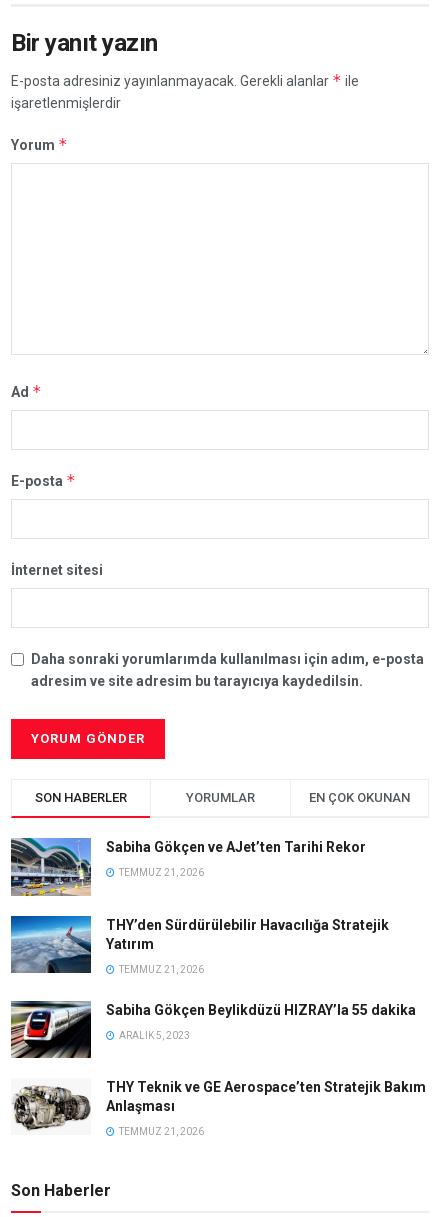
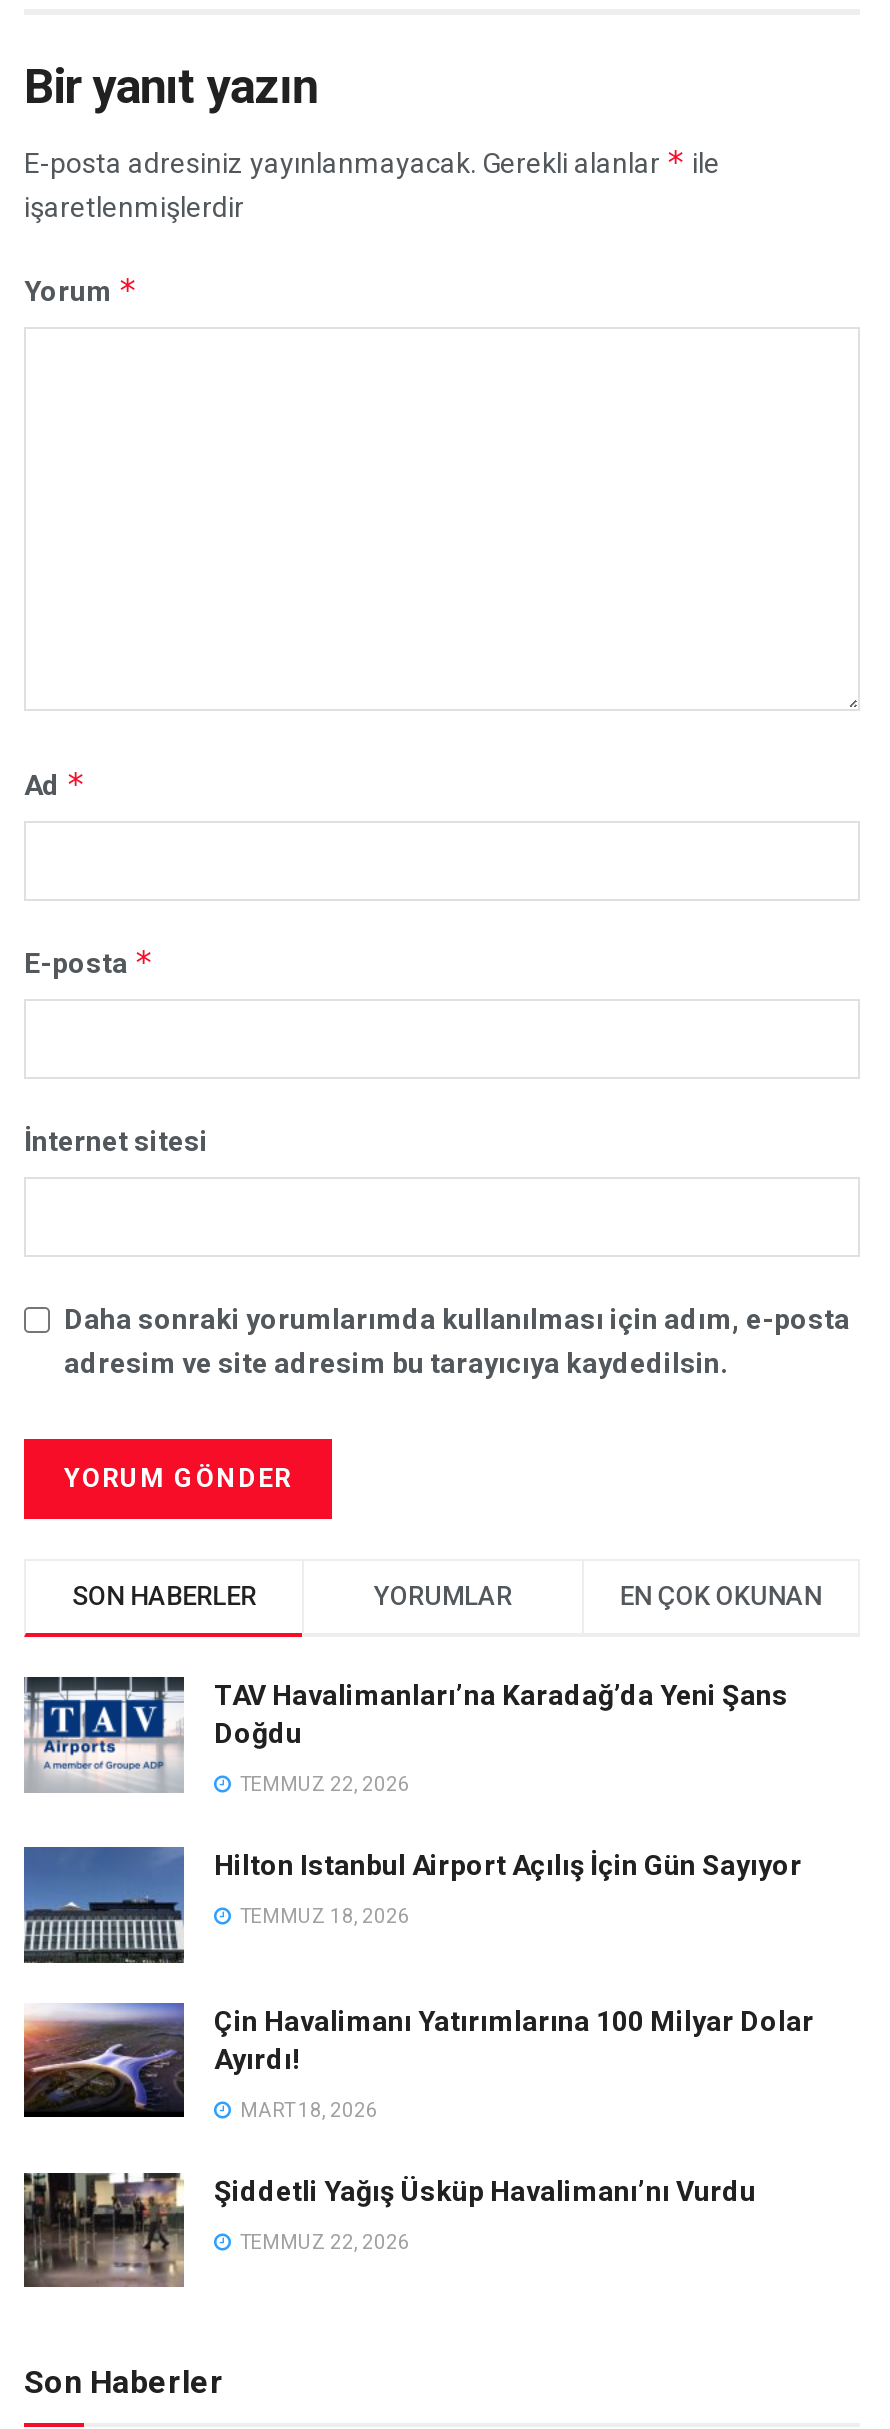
[10,837,366,897] [image] | Sabiha Gökçen ve AJet’ten Tarihi Rekor -> [24,1675,788,1793] [image] | TAV Havalimanları’na Karadağ’da Yeni Şans | Doğdu
[117,867,204,878] TEMMUZ 21, 2026 -> [236,1774,410,1796] TEMMUZ 22, 2026
[10,915,389,981] [image] | THY’den Sürdürülebilir Havacılığa Stratejik | Yatırım -> [22,1833,802,1965] [image] | Hilton Istanbul Airport Açılış İçin Gün Sayıyor
[117,964,204,975] TEMMUZ 21, 2026 -> [236,1906,410,1928] TEMMUZ 18, 2026
[10,1000,416,1059] [image] | Sabiha Gökçen Beylikdüzü HIZRAY’la 55 dakika -> [22,2003,814,2119] [image] | Çin Havalimanı Yatırımlarına 100 Milyar Dolar | Ayırdı!
[117,1030,190,1041] ARALIK 5, 2023 -> [236,2098,378,2120] MART 18, 2026
[11,1079,426,1143] [image] | THY Teknik ve GE Aerospace’ten Stratejik Bakım | Anlaşması -> [22,2171,756,2289] [image] | Şiddetli Yağış Üsküp Havalimanı’nı Vurdu
[117,1126,204,1137] TEMMUZ 21, 2026 -> [236,2230,410,2252] TEMMUZ 22, 2026

